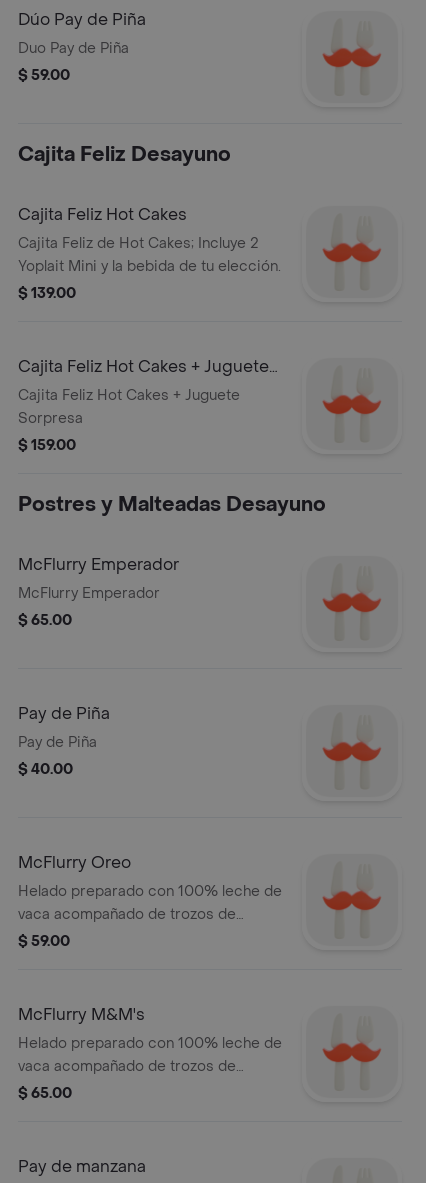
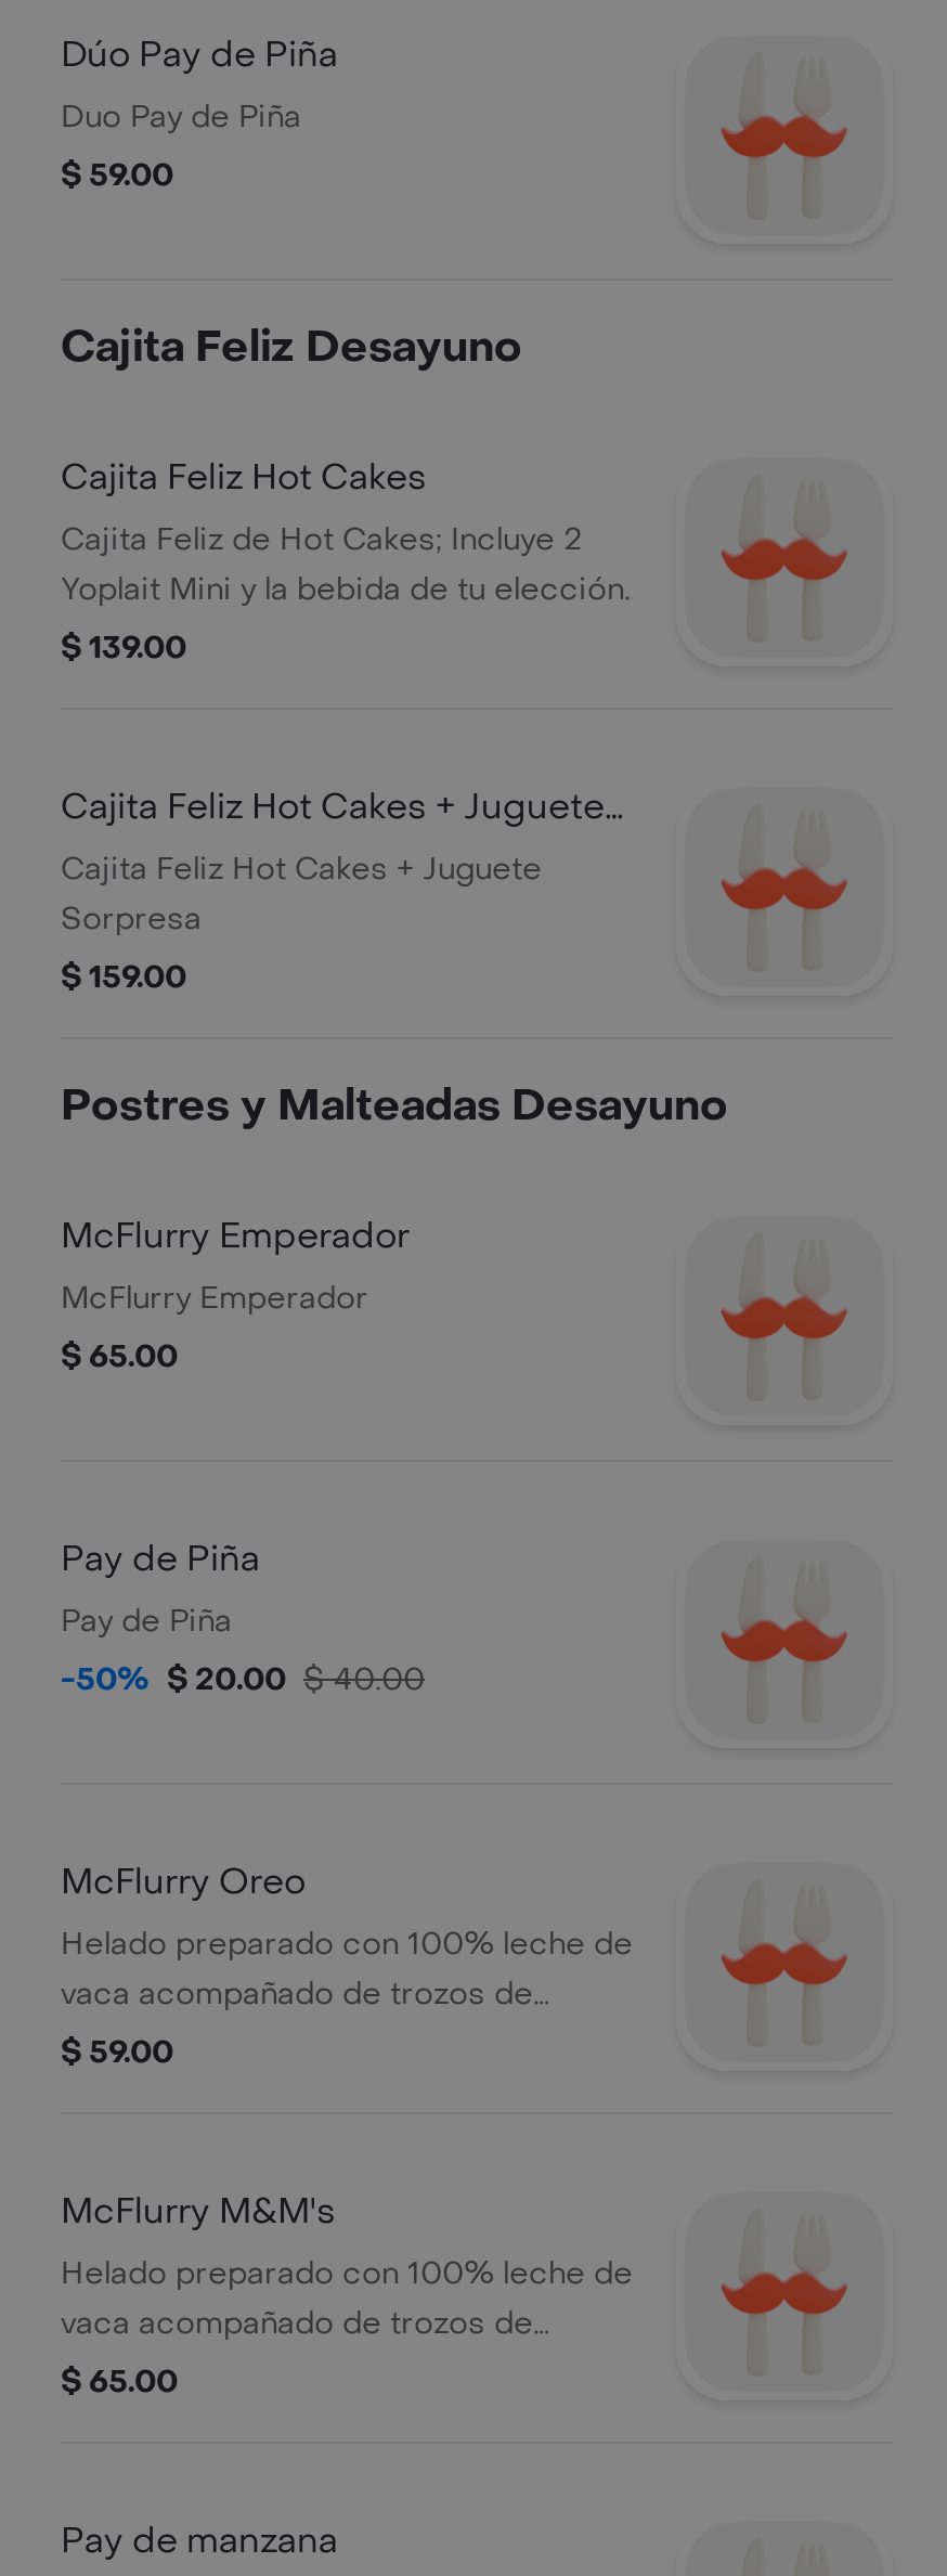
[18,760,73,779] $ 40.00 -> [61,1659,425,1700] -50% $ 20.00 $ 40.00

